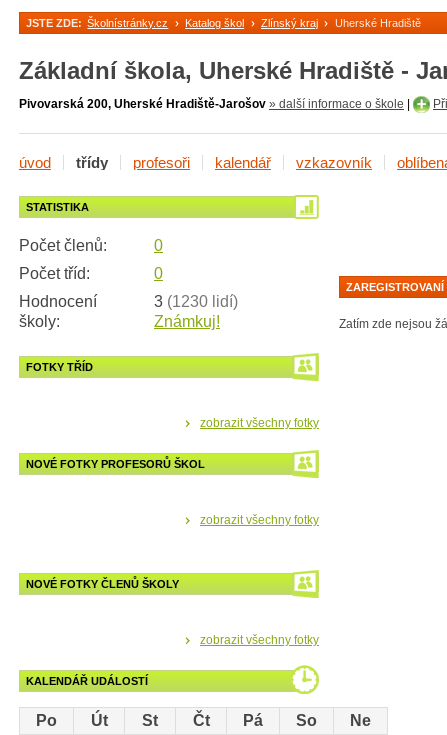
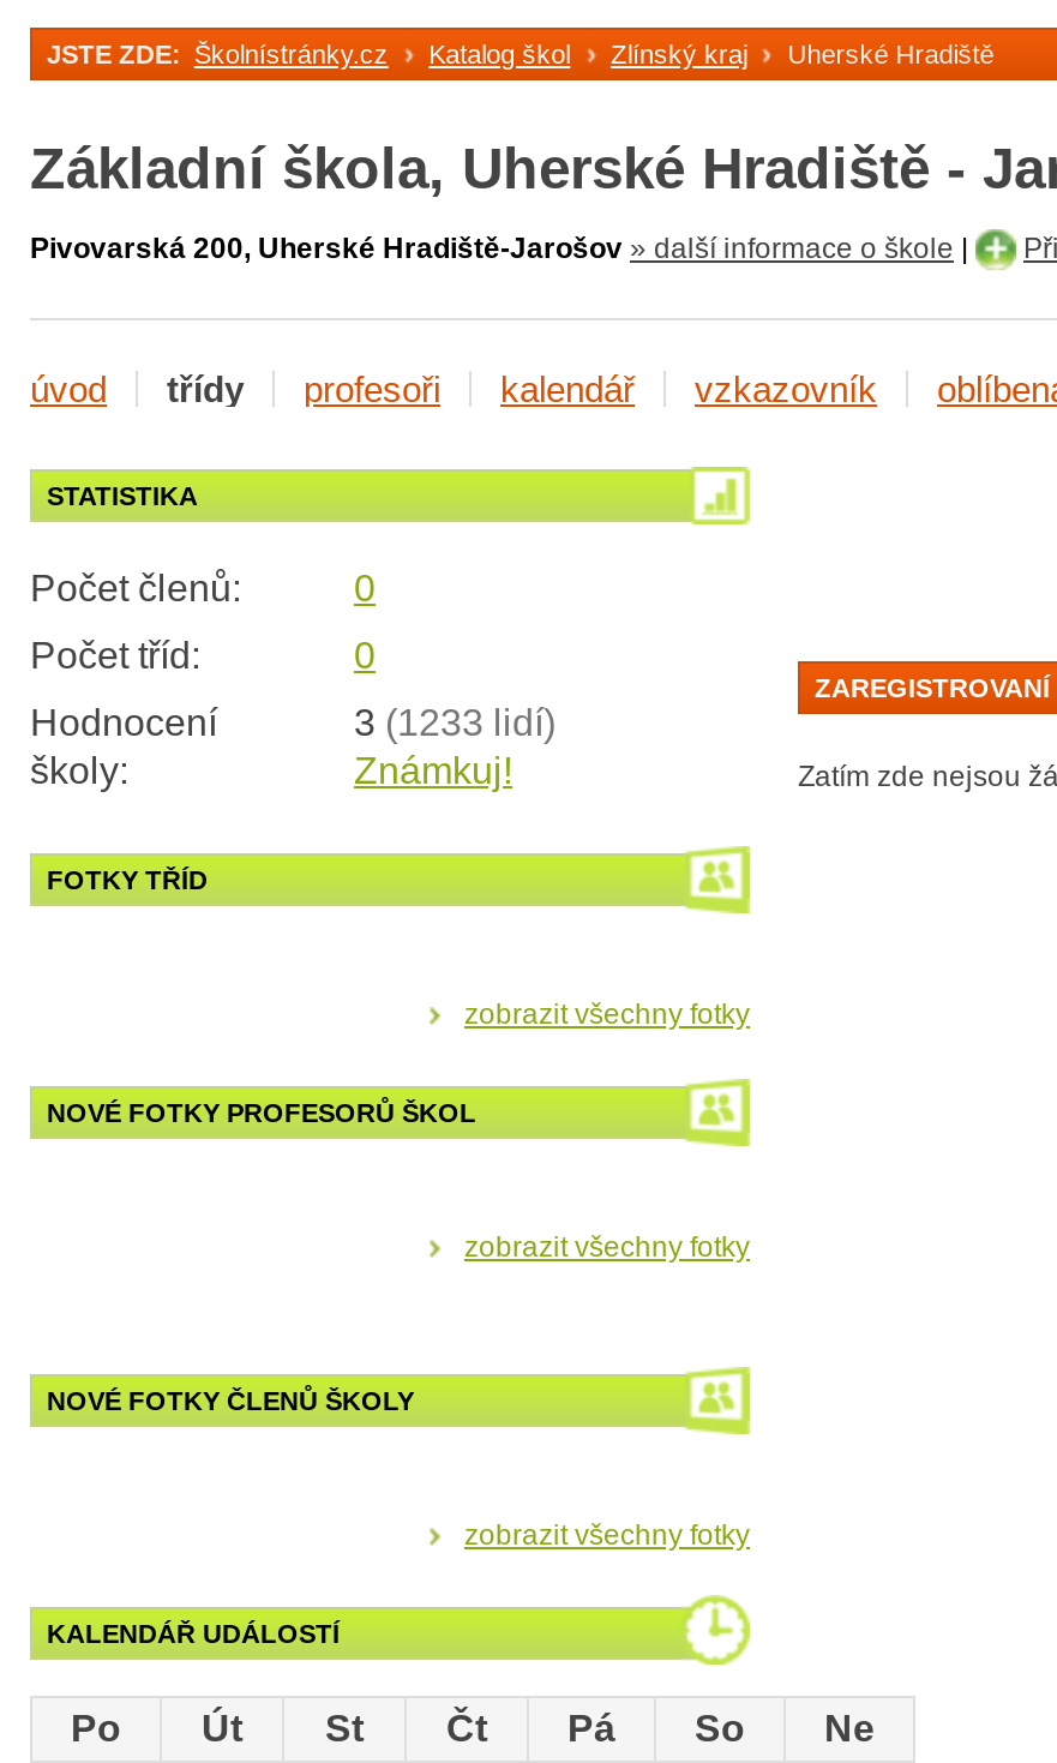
[154,293,238,310] 3 (1230 lidí) -> [354,702,555,743] 3 (1233 lidí)

